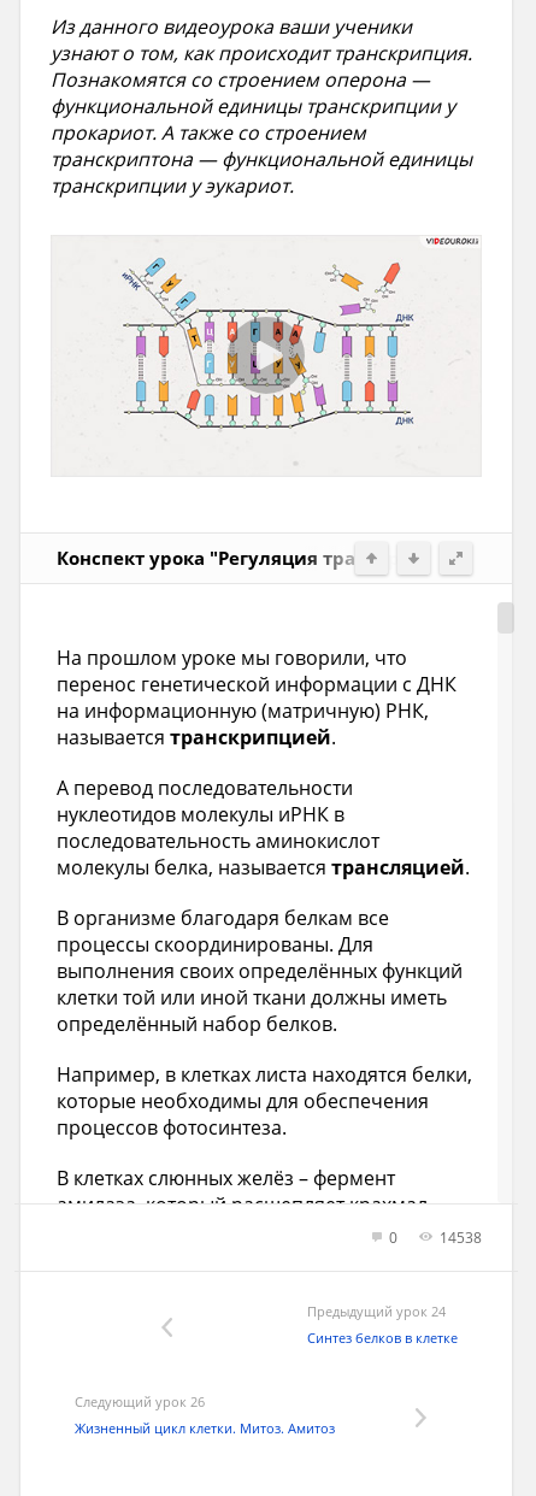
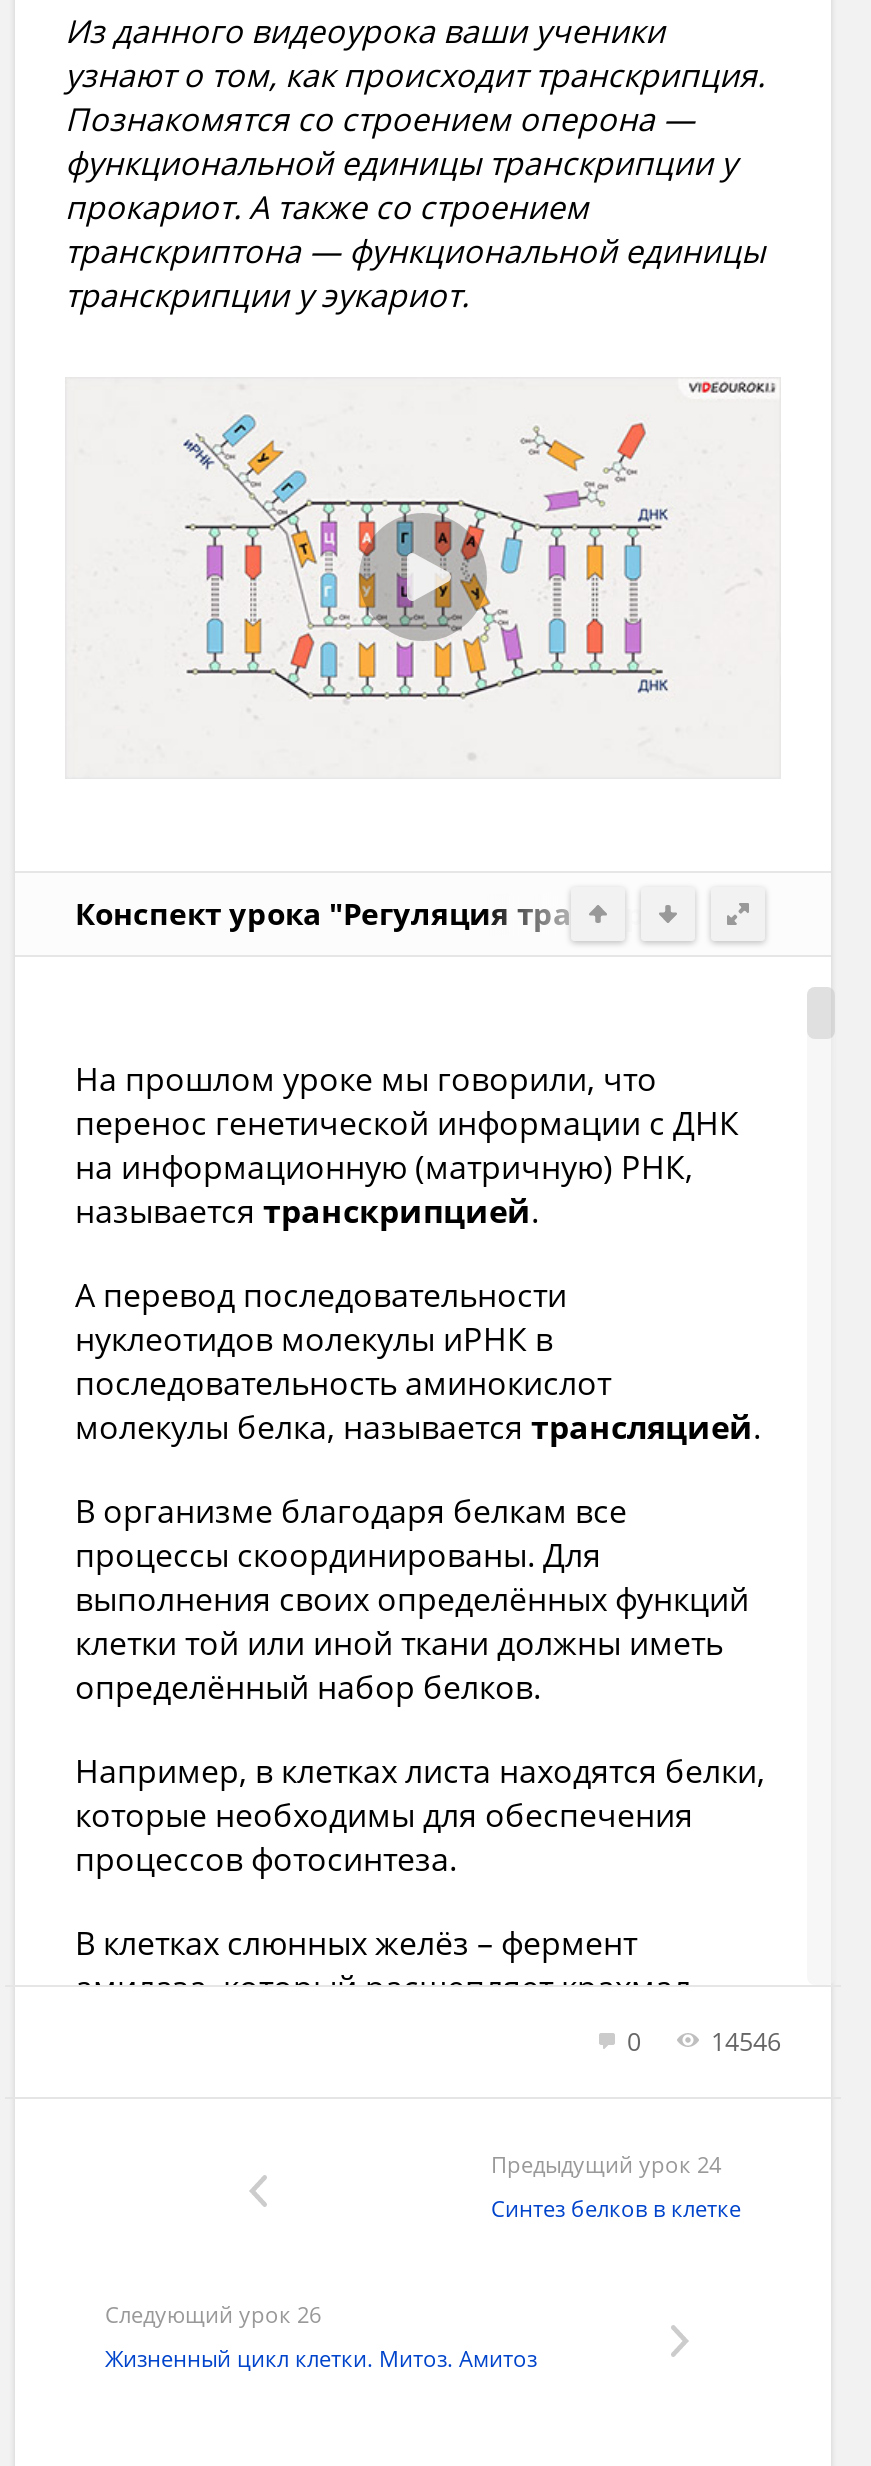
[385,1227,482,1248] 0 14538 -> [621,2025,781,2059] 0 14546

